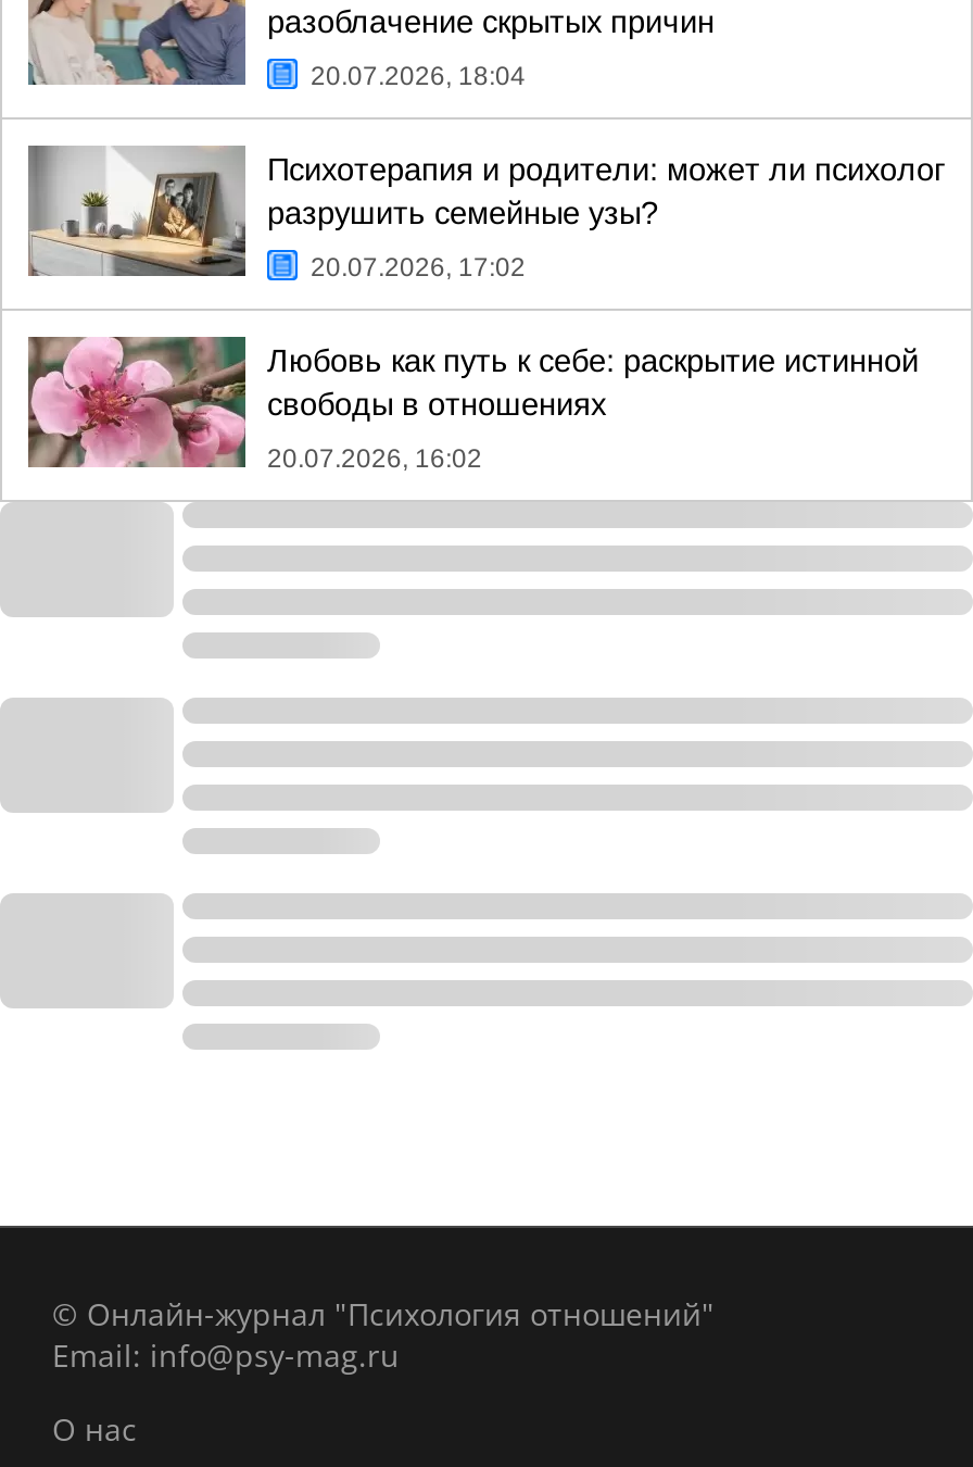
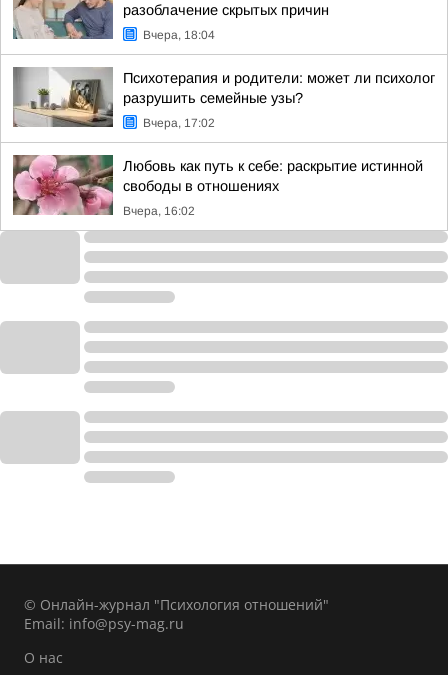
[311,61,526,91] 20.07.2026, 18:04 -> [143,28,215,42] Вчера, 18:04
[311,252,526,283] 20.07.2026, 17:02 -> [143,116,215,130] Вчера, 17:02
[267,443,482,474] 20.07.2026, 16:02 -> [123,204,195,218] Вчера, 16:02

